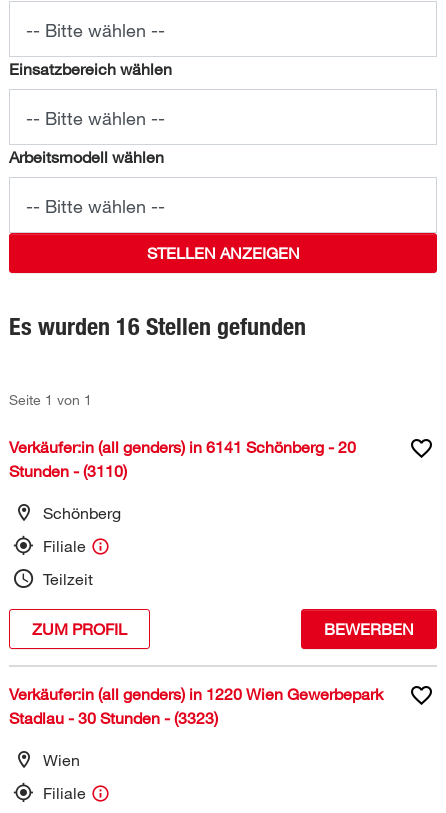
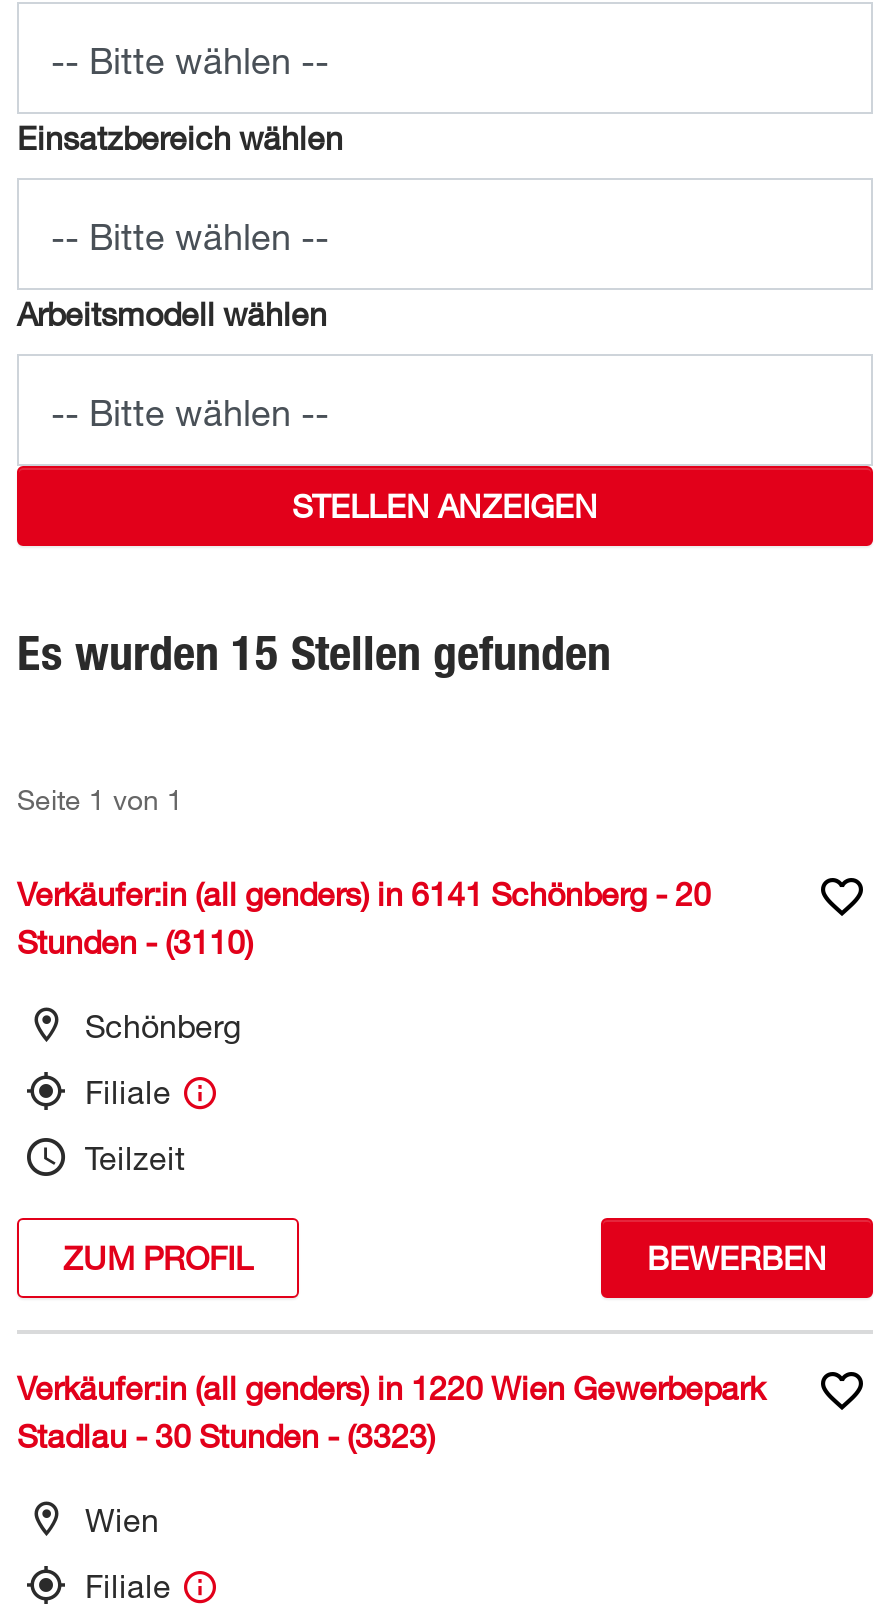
[9,312,306,341] Es wurden 16 Stellen gefunden -> [17,624,611,682] Es wurden 15 Stellen gefunden

